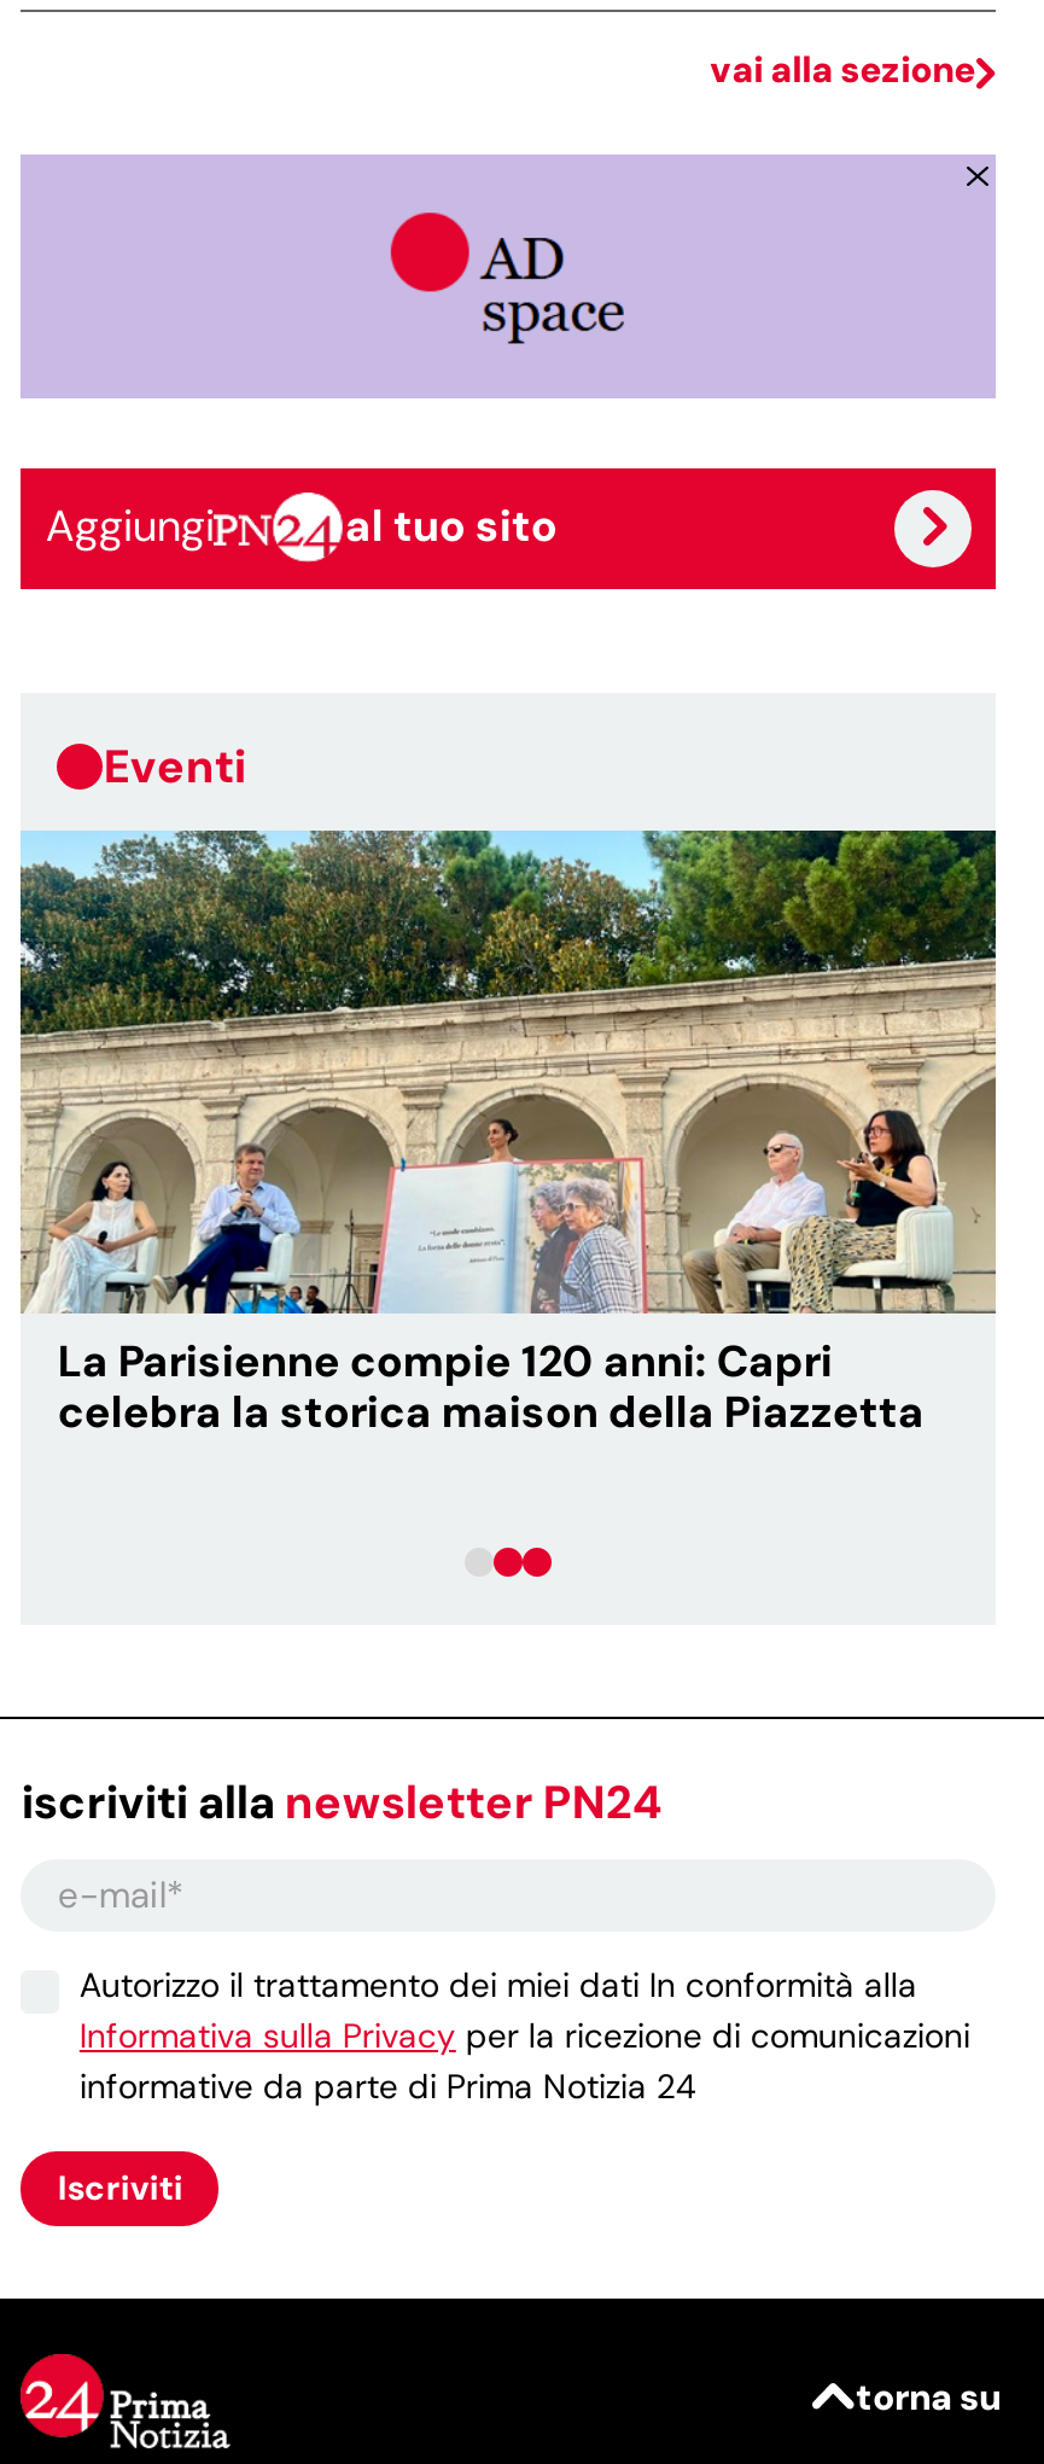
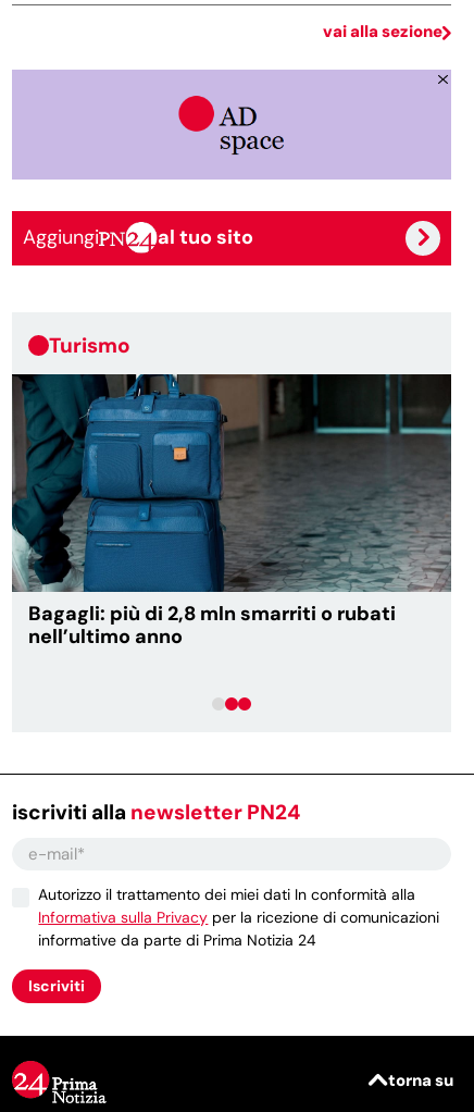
[104,735,246,796] Eventi -> [49,331,131,359] Turismo
[21,828,996,1440] [image] | La Parisienne compie 120 anni: Capri | celebra la storica maison della Piazzetta -> [11,373,452,649] [image] | Bagagli: più di 2,8 mln smarriti o rubati | nell’ultimo anno

